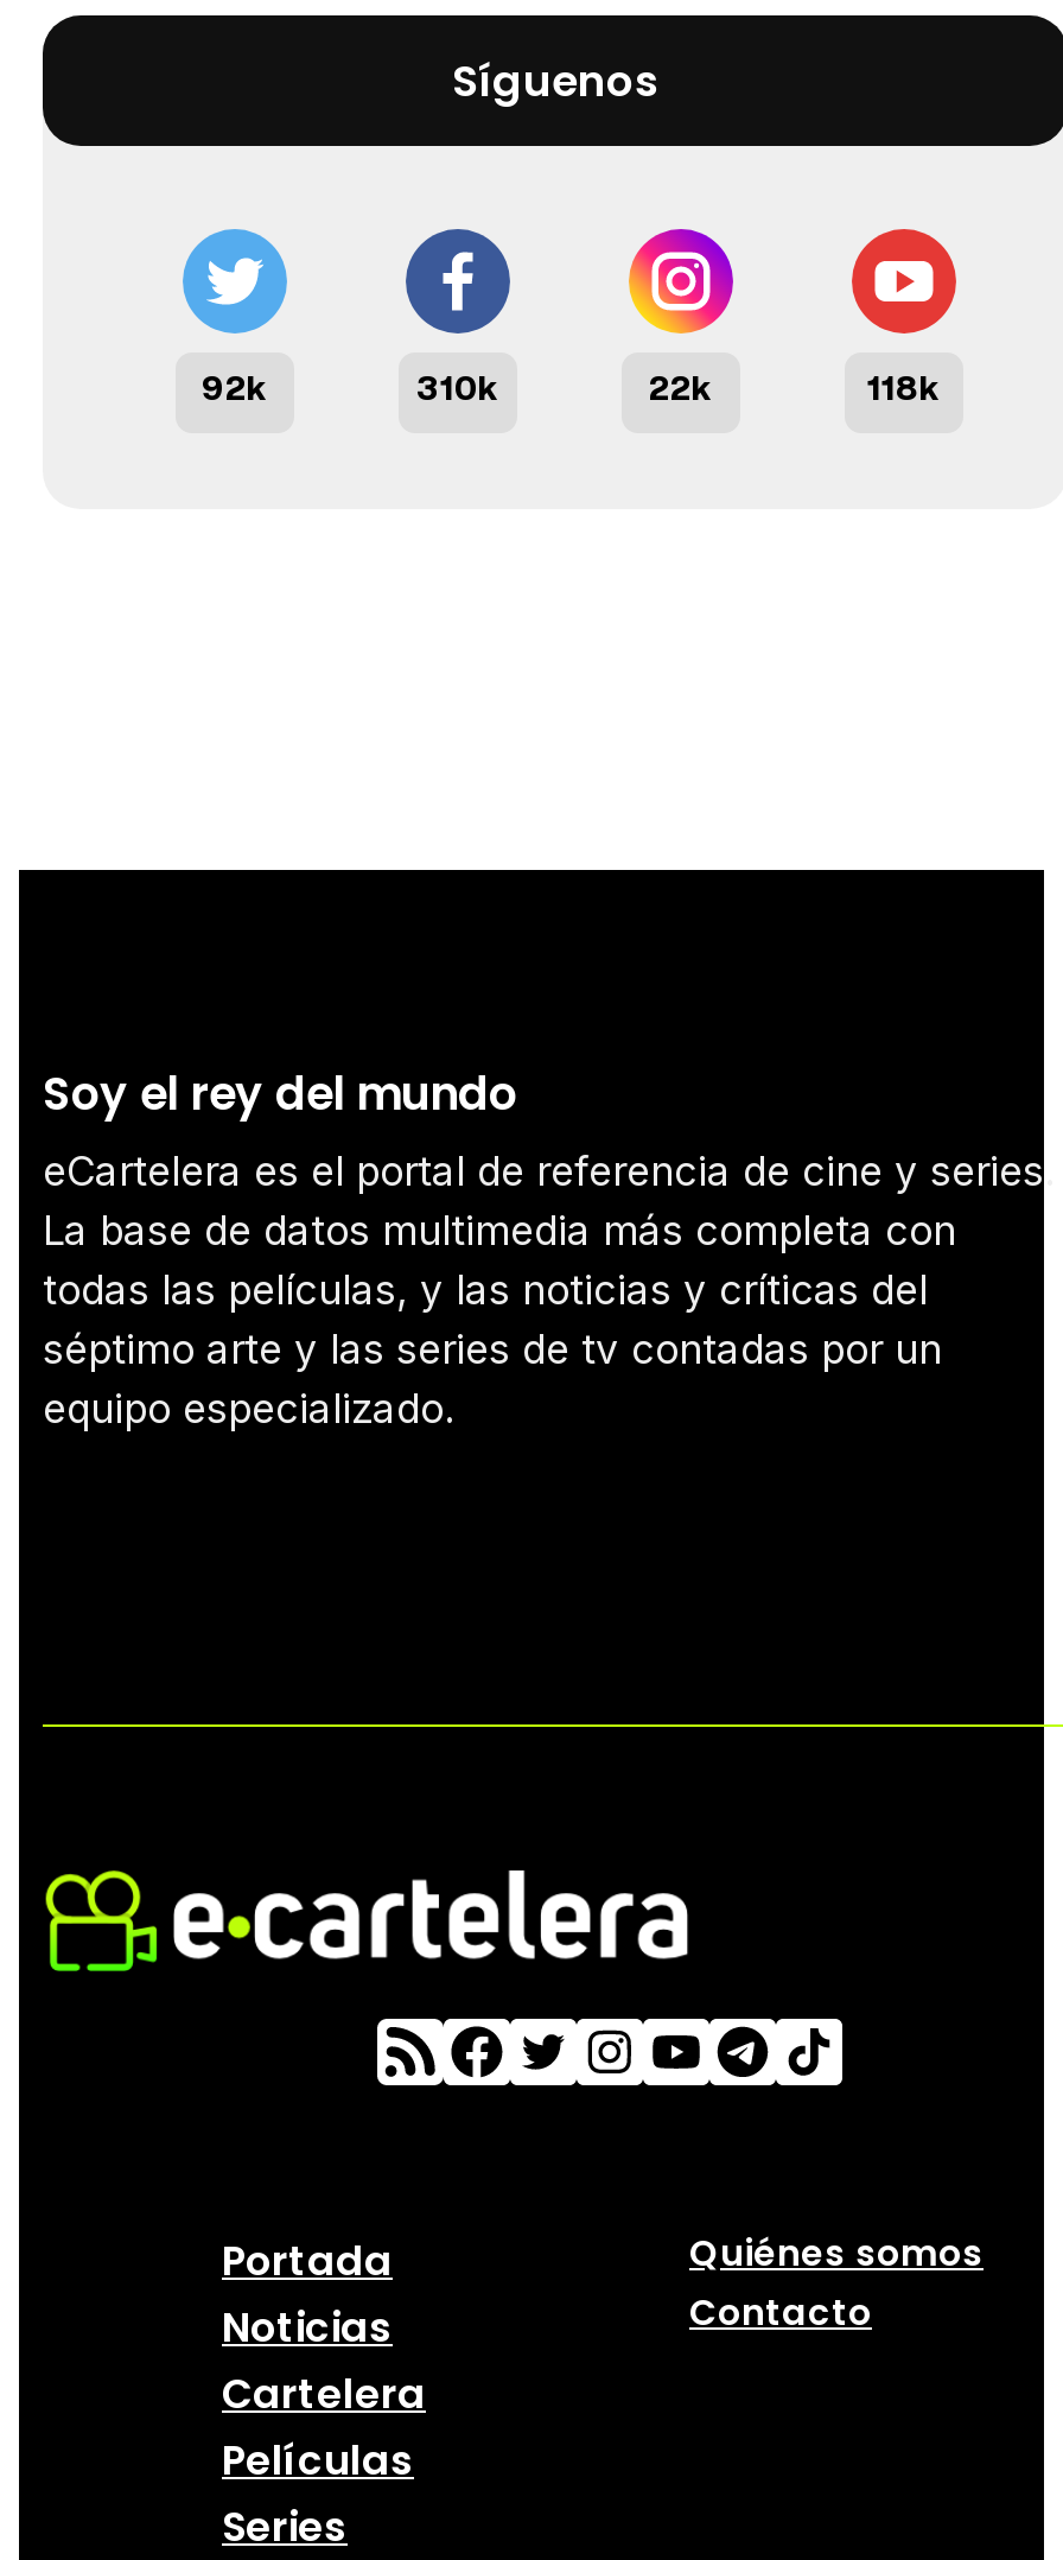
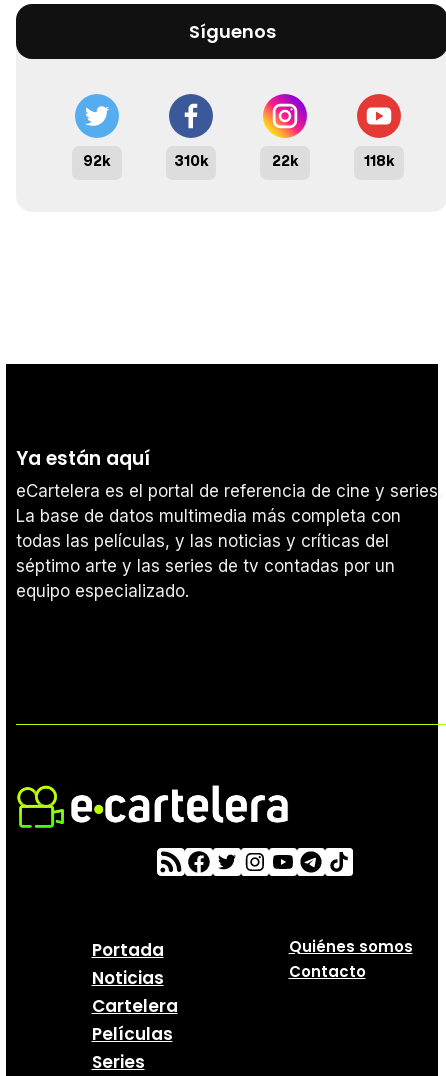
[43,1061,517,1125] Soy el rey del mundo -> [16,444,150,471] Ya están aquí

